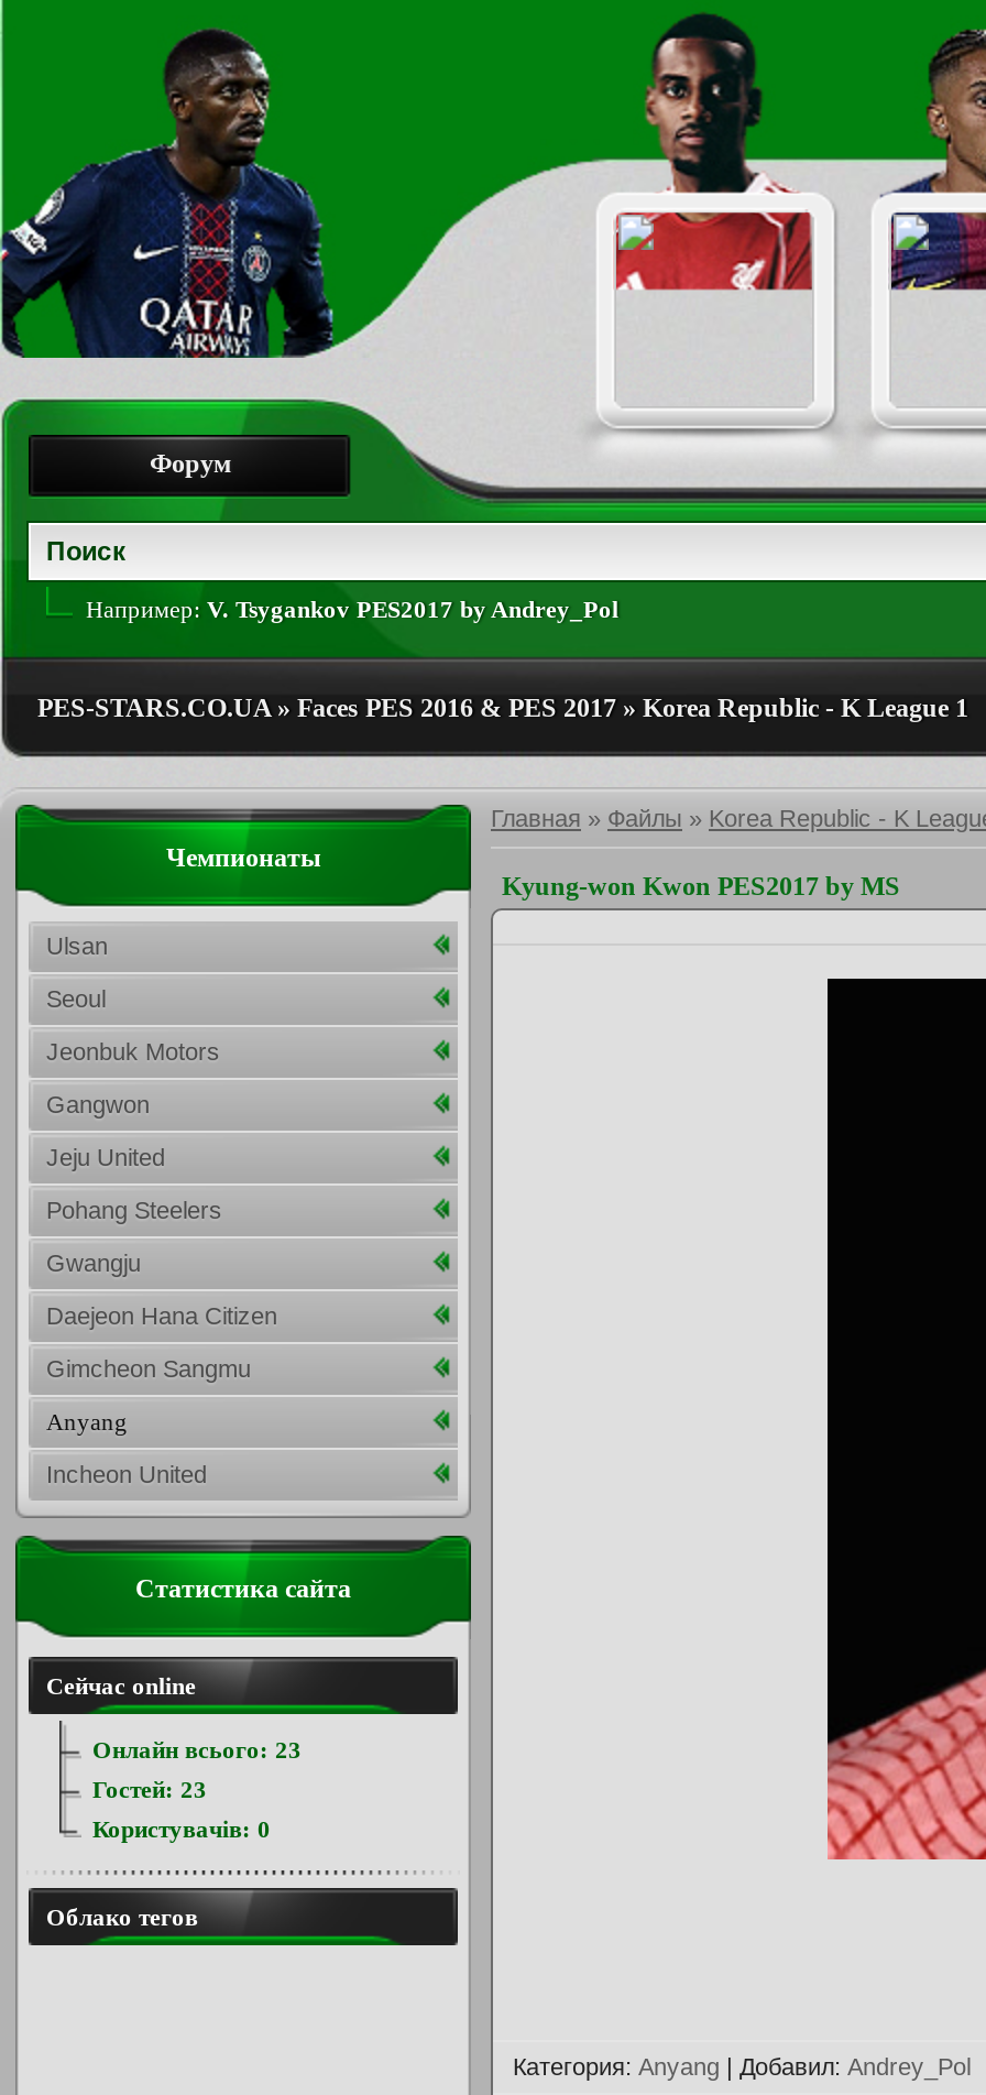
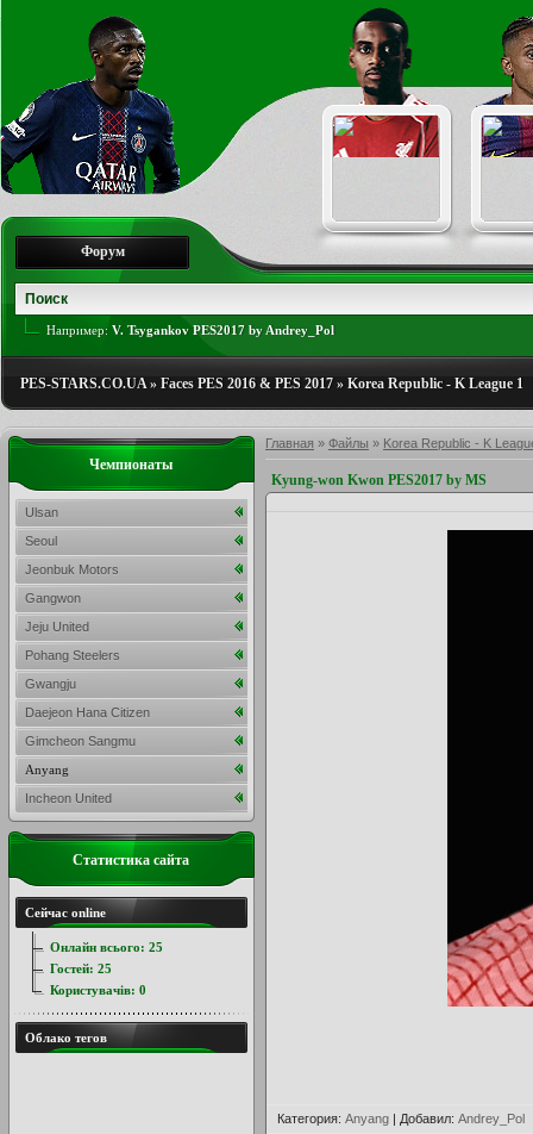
[92,1736,302,1763] Онлайн всього: 23 -> [50,940,163,954] Онлайн всього: 25
[92,1776,207,1802] Гостей: 23 -> [50,961,112,976] Гостей: 25

